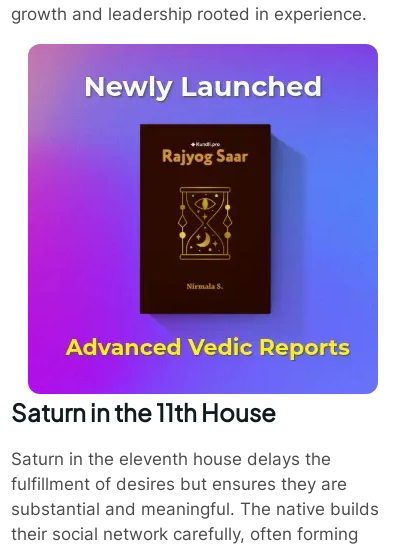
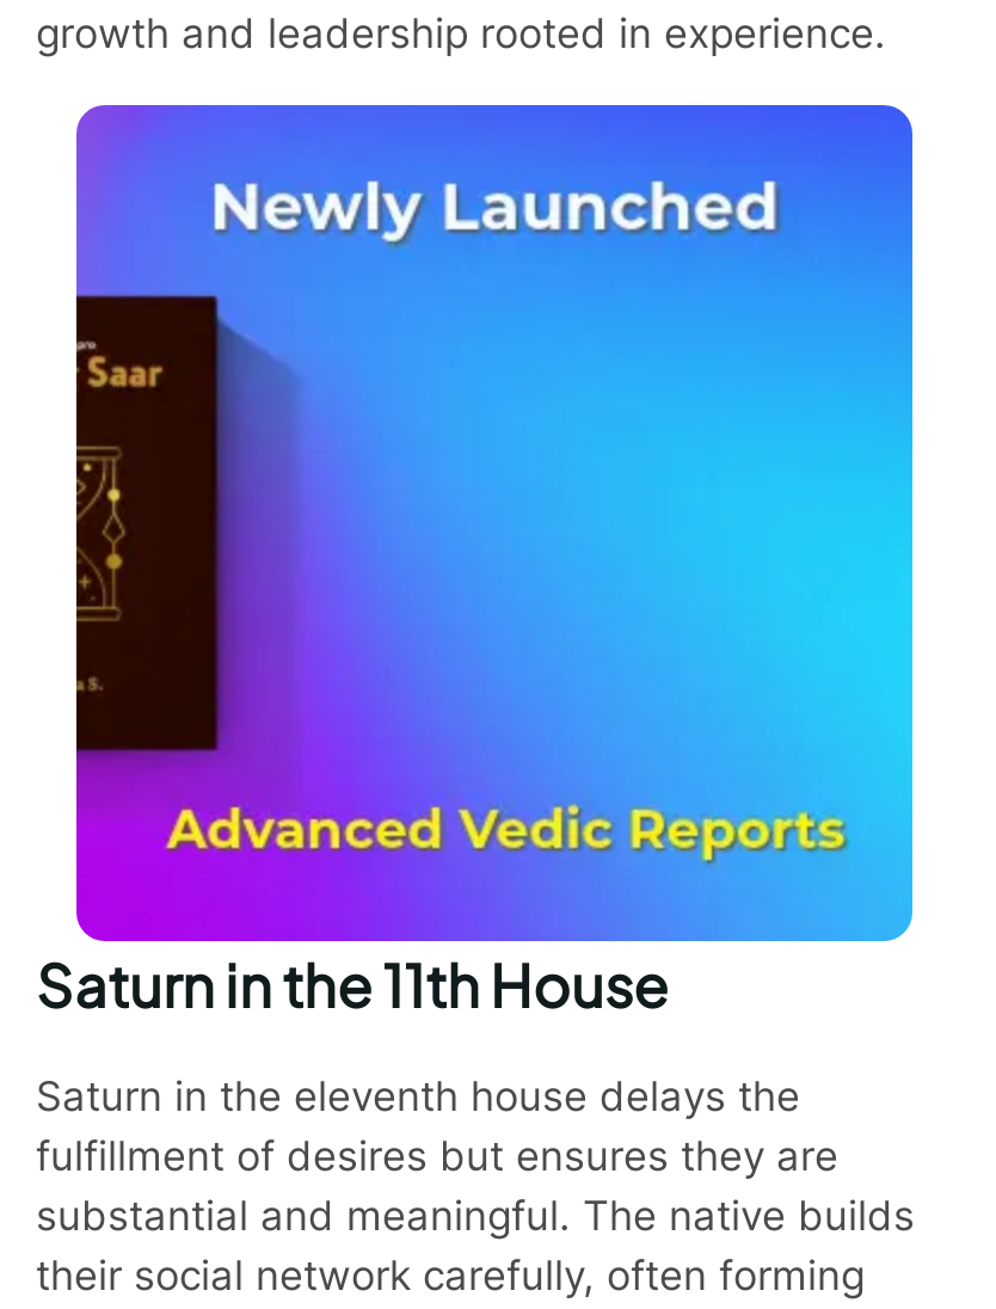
[27,44,378,394] [image] -> [74,105,912,941] [image]

